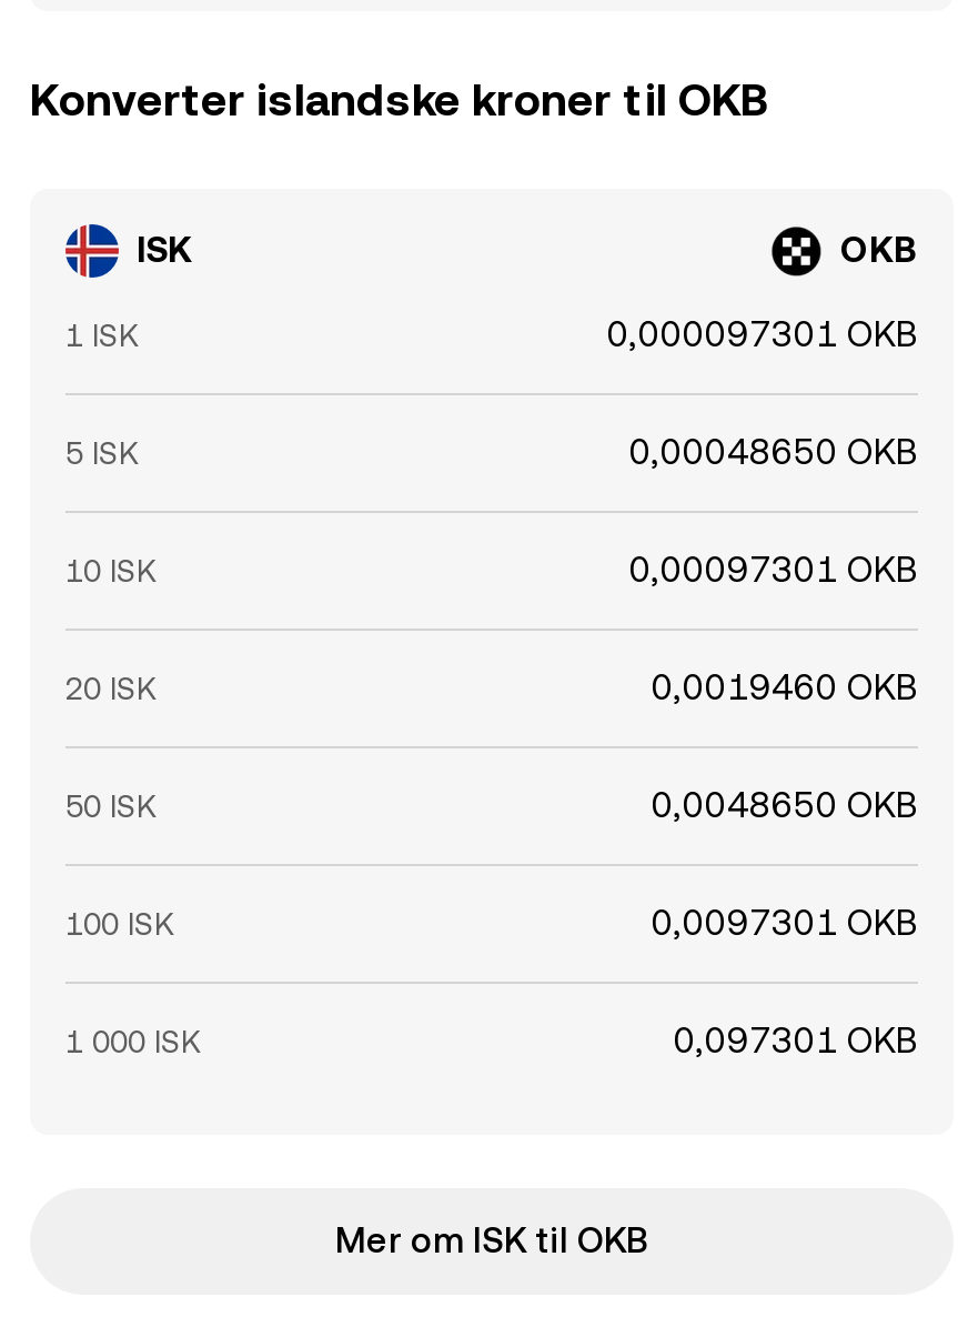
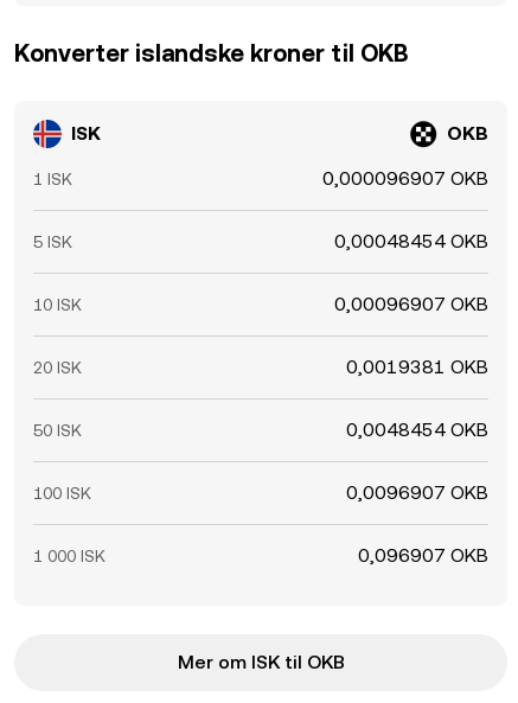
[607,313,918,355] 0,000097301 OKB -> [322,167,488,190] 0,000096907 OKB
[629,431,918,473] 0,00048650 OKB -> [334,230,488,253] 0,00048454 OKB
[629,549,918,591] 0,00097301 OKB -> [334,293,488,315] 0,00096907 OKB
[652,666,918,708] 0,0019460 OKB -> [346,356,488,378] 0,0019381 OKB
[652,784,918,826] 0,0048650 OKB -> [346,418,488,441] 0,0048454 OKB
[652,902,918,944] 0,0097301 OKB -> [346,481,488,504] 0,0096907 OKB
[674,1019,918,1062] 0,097301 OKB -> [358,544,488,567] 0,096907 OKB

